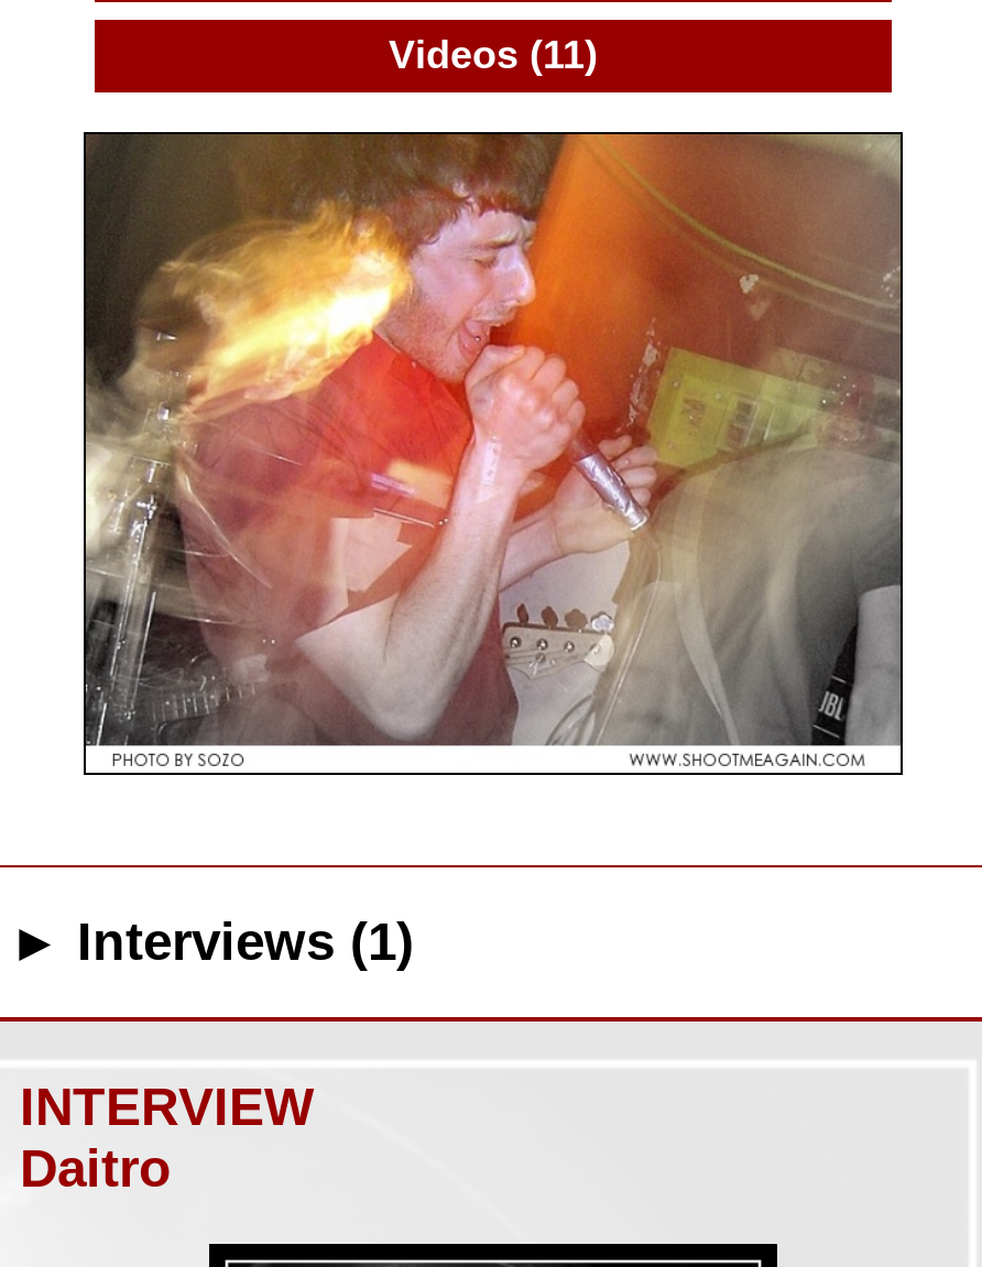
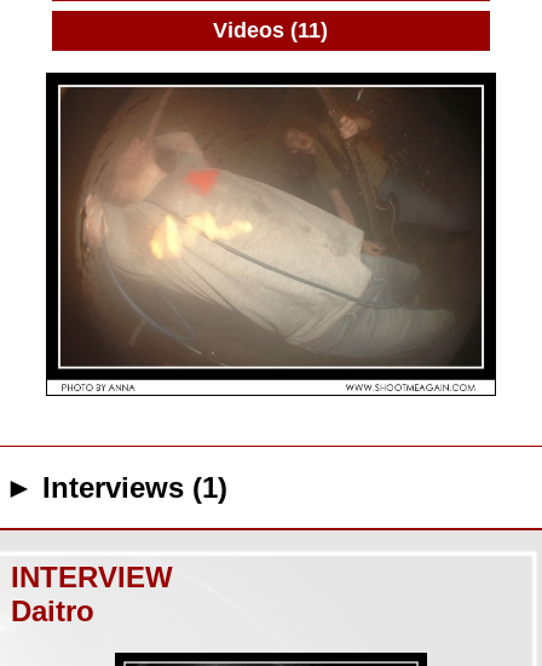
[84,132,903,746] [image] -> [46,73,495,389] [image]

